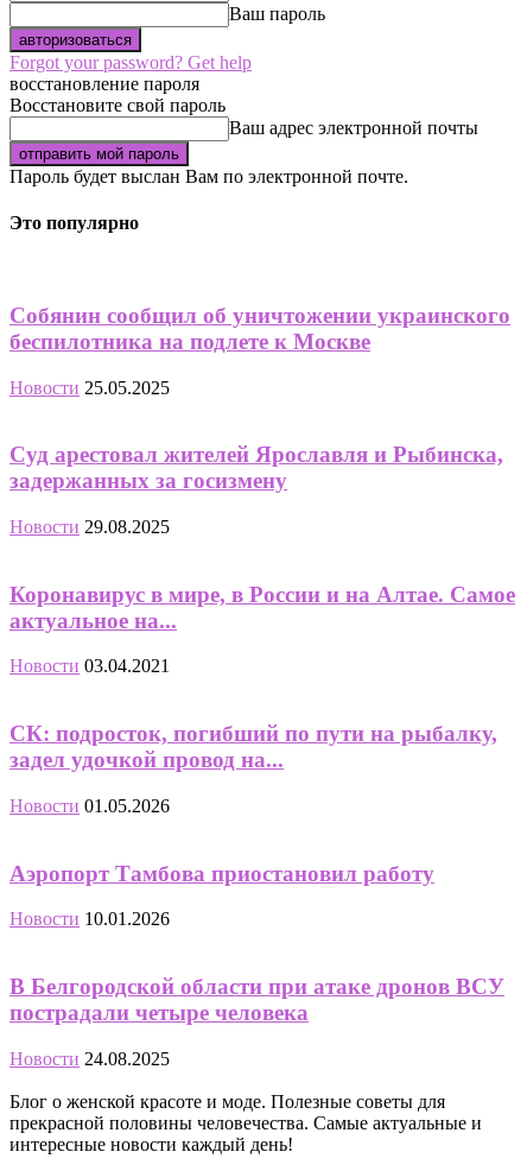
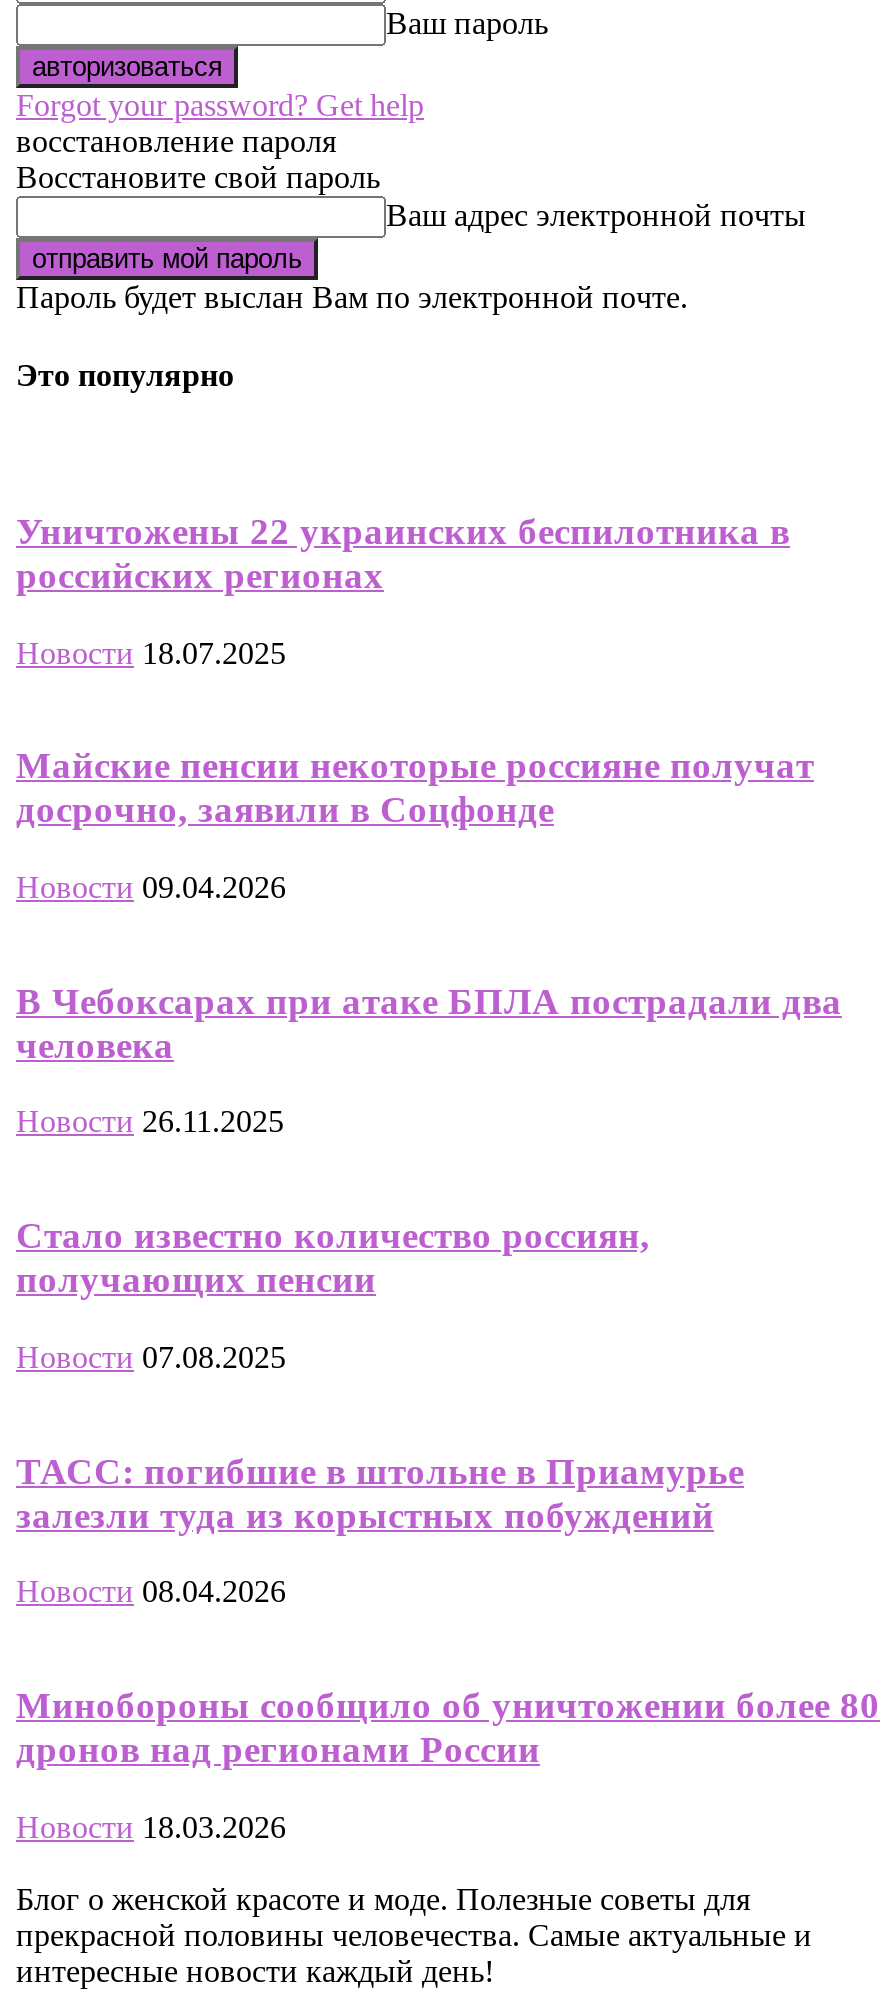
[9,303,510,354] Собянин сообщил об уничтожении украинского | беспилотника на подлете к Москве -> [16,510,790,596] Уничтожены 22 украинских беспилотника в | российских регионах
[9,377,170,397] Новости 25.05.2025 -> [16,635,286,669] Новости 18.07.2025
[9,442,503,493] Суд арестовал жителей Ярославля и Рыбинска, | задержанных за госизмену -> [16,745,814,831] Майские пенсии некоторые россияне получат | досрочно, заявили в Соцфонде
[9,517,170,537] Новости 29.08.2025 -> [16,870,286,904] Новости 09.04.2026
[9,582,515,633] Коронавирус в мире, в России и на Алтае. Самое | актуальное на... -> [16,980,842,1066] В Чебоксарах при атаке БПЛА пострадали два | человека
[9,656,170,676] Новости 03.04.2021 -> [16,1105,284,1139] Новости 26.11.2025
[9,721,497,772] СК: подросток, погибший по пути на рыбалку, | задел удочкой провод на... -> [16,1214,650,1300] Стало известно количество россиян, | получающих пенсии
[9,796,170,816] Новости 01.05.2026 -> [16,1340,286,1374] Новости 07.08.2025
[9,861,434,885] Аэропорт Тамбова приостановил работу -> [16,1449,744,1535] ТАСС: погибшие в штольне в Приамурье | залезли туда из корыстных побуждений
[9,909,170,929] Новости 10.01.2026 -> [16,1575,286,1609] Новости 08.04.2026
[9,974,504,1025] В Белгородской области при атаке дронов ВСУ | пострадали четыре человека -> [16,1684,880,1770] Минобороны сообщило об уничтожении более 80 | дронов над регионами России
[9,1048,170,1069] Новости 24.08.2025 -> [16,1810,286,1844] Новости 18.03.2026

